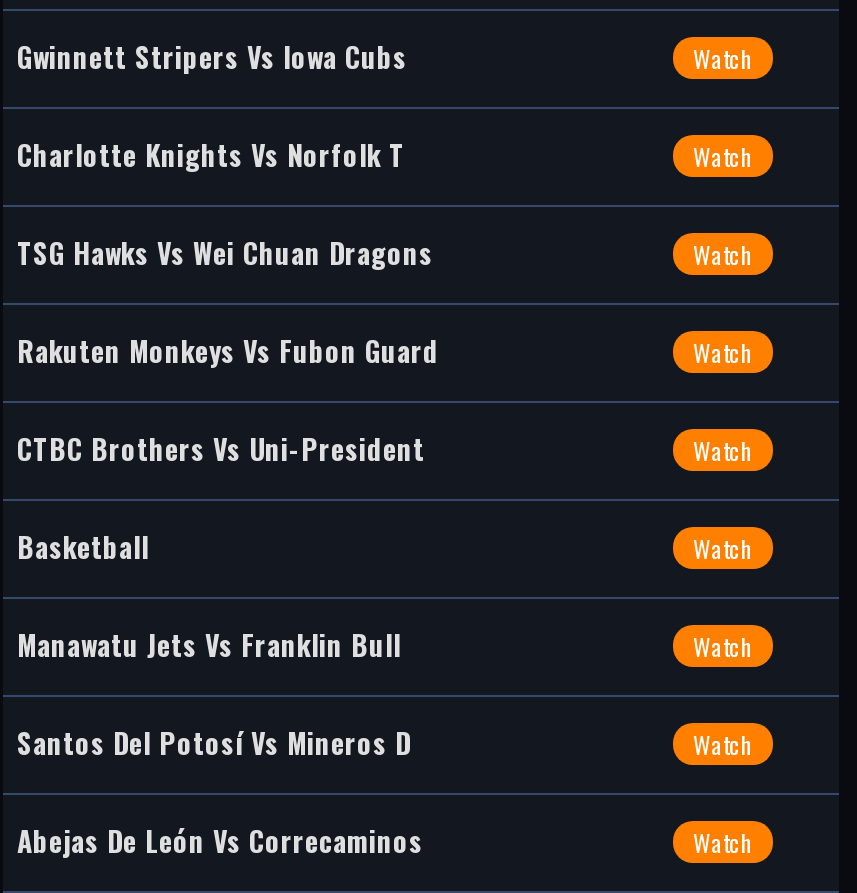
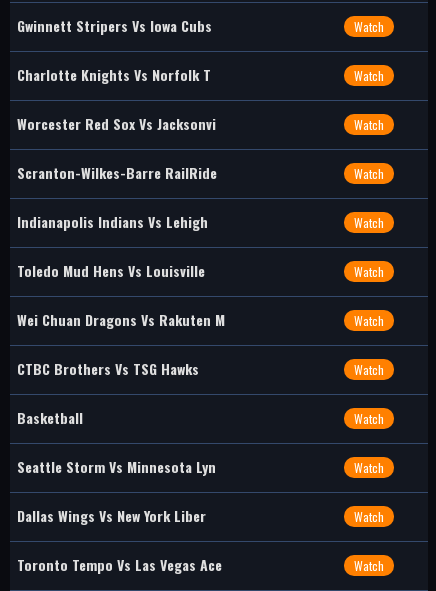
[17,231,433,273] TSG Hawks Vs Wei Chuan Dragons -> [17,113,216,134] Worcester Red Sox Vs Jacksonvi
[17,329,439,371] Rakuten Monkeys Vs Fubon Guard -> [17,162,217,183] Scranton-Wilkes-Barre RailRide
[17,427,425,469] CTBC Brothers Vs Uni-President -> [17,211,384,379] Indianapolis Indians Vs Lehigh | Watch | Toledo Mud Hens Vs Louisville | Watch | Wei Chuan Dragons Vs Rakuten M | Watch | CTBC Brothers Vs TSG Hawks
[17,623,401,665] Manawatu Jets Vs Franklin Bull -> [17,456,216,477] Seattle Storm Vs Minnesota Lyn
[17,721,411,763] Santos Del Potosí Vs Mineros D -> [17,505,206,526] Dallas Wings Vs New York Liber
[17,819,423,861] Abejas De León Vs Correcaminos -> [17,554,222,575] Toronto Tempo Vs Las Vegas Ace

